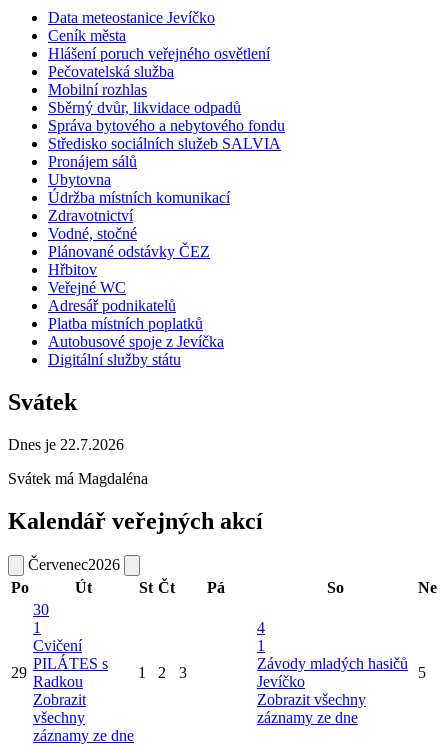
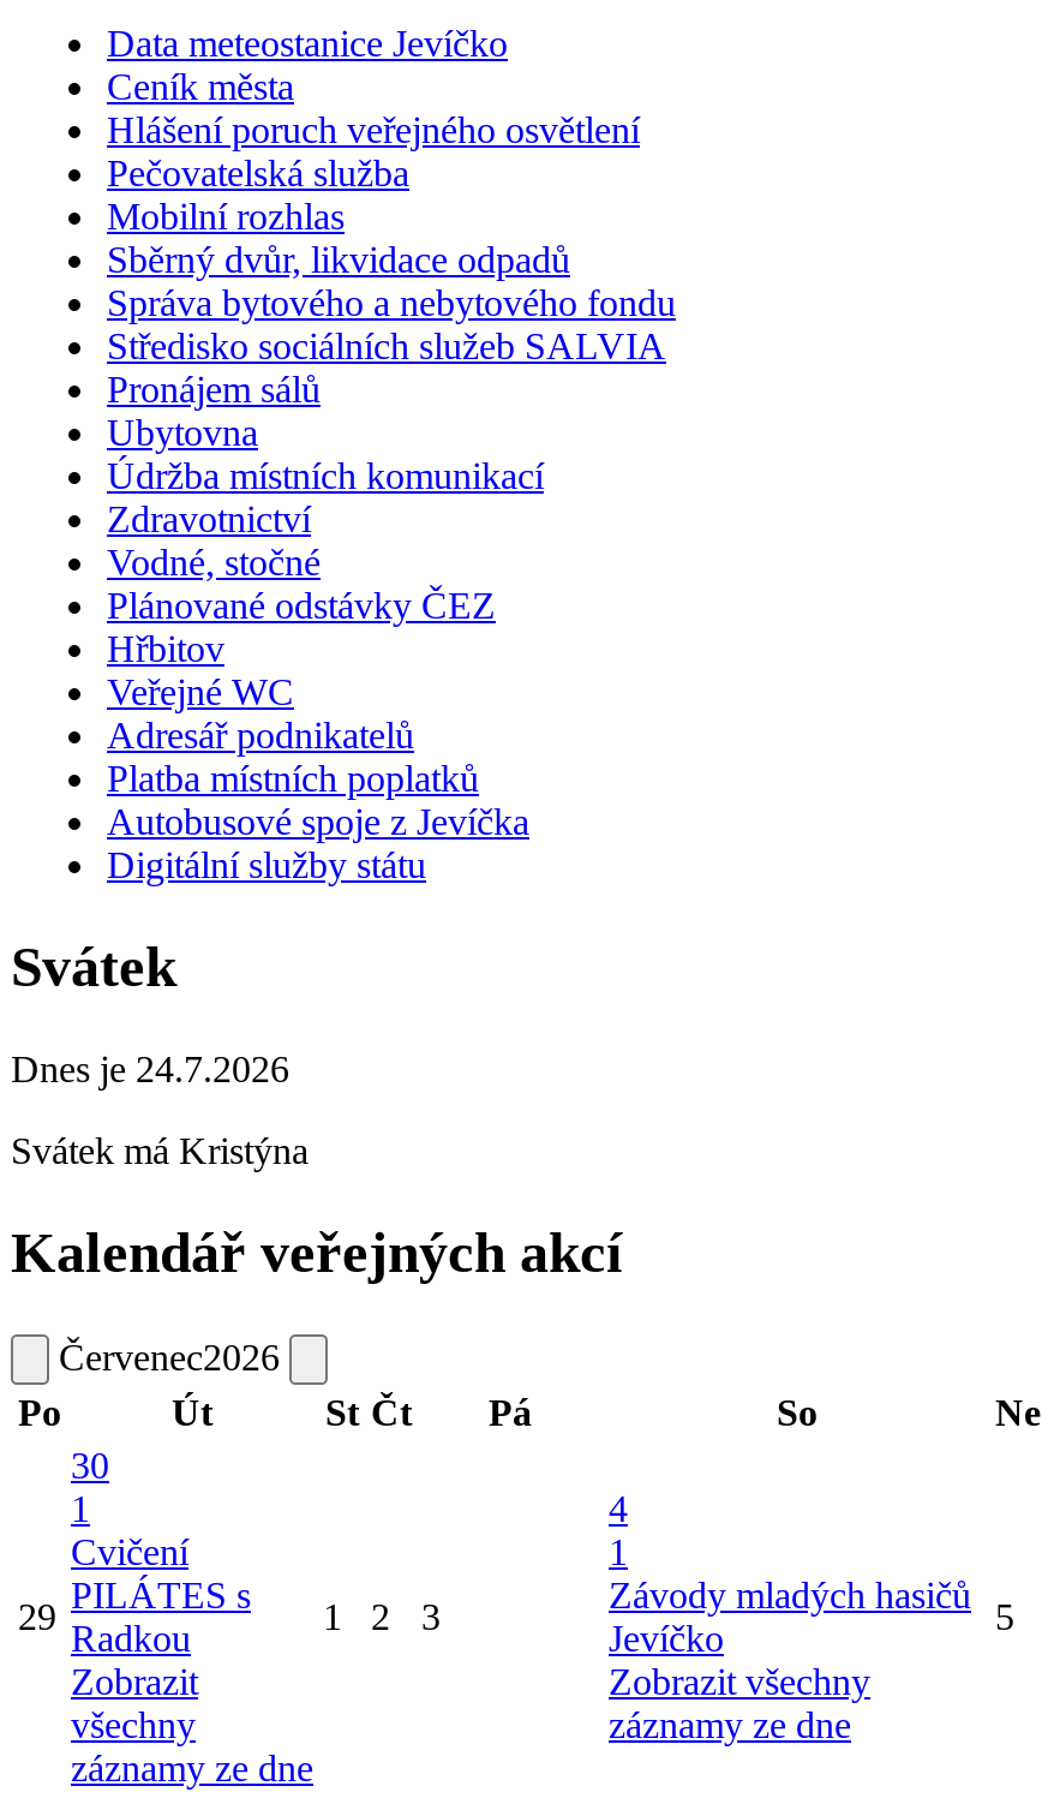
[8,436,124,453] Dnes je 22.7.2026 -> [11,1048,289,1089] Dnes je 24.7.2026
[8,470,148,487] Svátek má Magdaléna -> [11,1130,309,1171] Svátek má Kristýna

